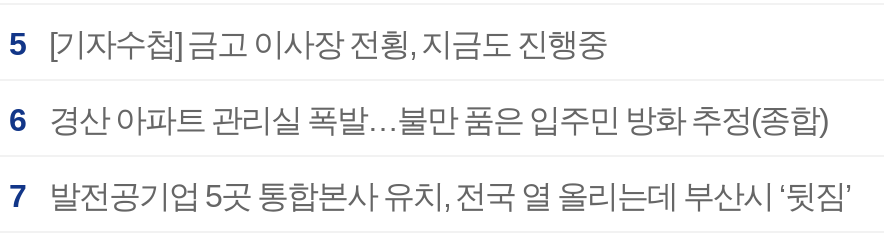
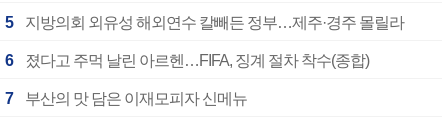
[49,27,607,61] [기자수첩] 금고 이사장 전횡, 지금도 진행중 -> [25,14,404,31] 지방의회 외유성 해외연수 칼빼든 정부…제주·경주 몰릴라
[49,103,827,137] 경산 아파트 관리실 폭발…불만 품은 입주민 방화 추정(종합) -> [25,52,369,69] 졌다고 주먹 날린 아르헨…FIFA, 징계 절차 착수(종합)
[49,179,851,213] 발전공기업 5곳 통합본사 유치, 전국 열 올리는데 부산시 ‘뒷짐’ -> [25,90,247,107] 부산의 맛 담은 이재모피자 신메뉴

